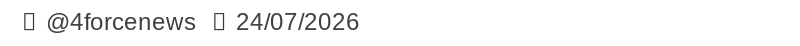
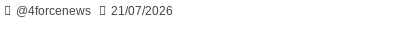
[46,9,360,37] @4forcenews 24/07/2026 -> [15,4,172,18] @4forcenews 21/07/2026

